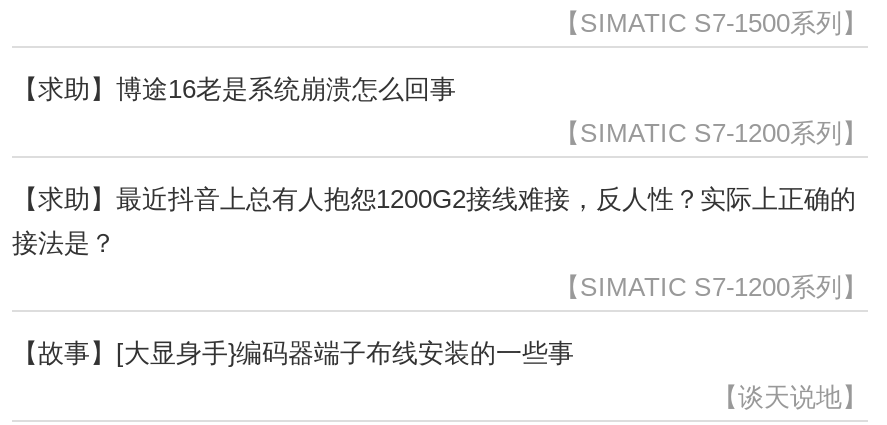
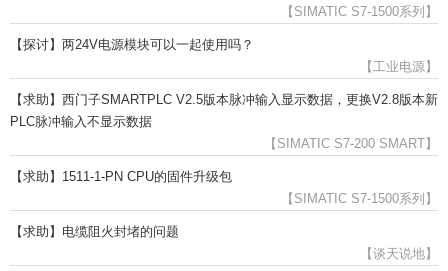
[12,74,868,368] 【求助】博途16老是系统崩溃怎么回事 | 【SIMATIC S7-1200系列】 | 【求助】最近抖音上总有人抱怨1200G2接线难接，反人性？实际上正确的 | 接法是？ | 【SIMATIC S7-1200系列】 | 【故事】[大显身手}编码器端子布线安装的一些事 -> [10,37,438,239] 【探讨】两24V电源模块可以一起使用吗？ | 【工业电源】 | 【求助】西门子SMARTPLC V2.5版本脉冲输入显示数据，更换V2.8版本新 | PLC脉冲输入不显示数据 | 【SIMATIC S7-200 SMART】 | 【求助】1511-1-PN CPU的固件升级包 | 【SIMATIC S7-1500系列】 | 【求助】电缆阻火封堵的问题

